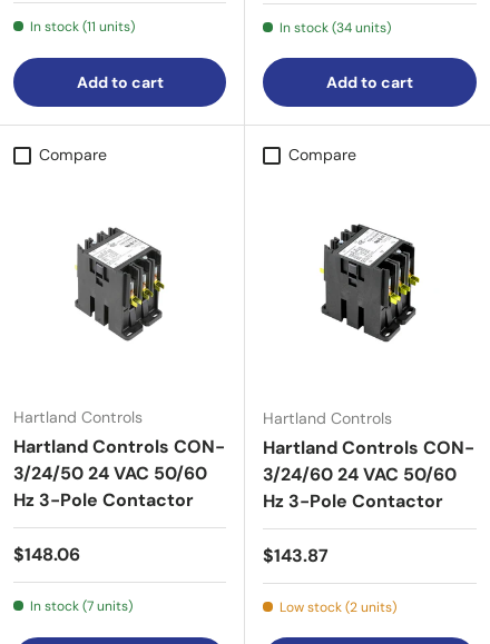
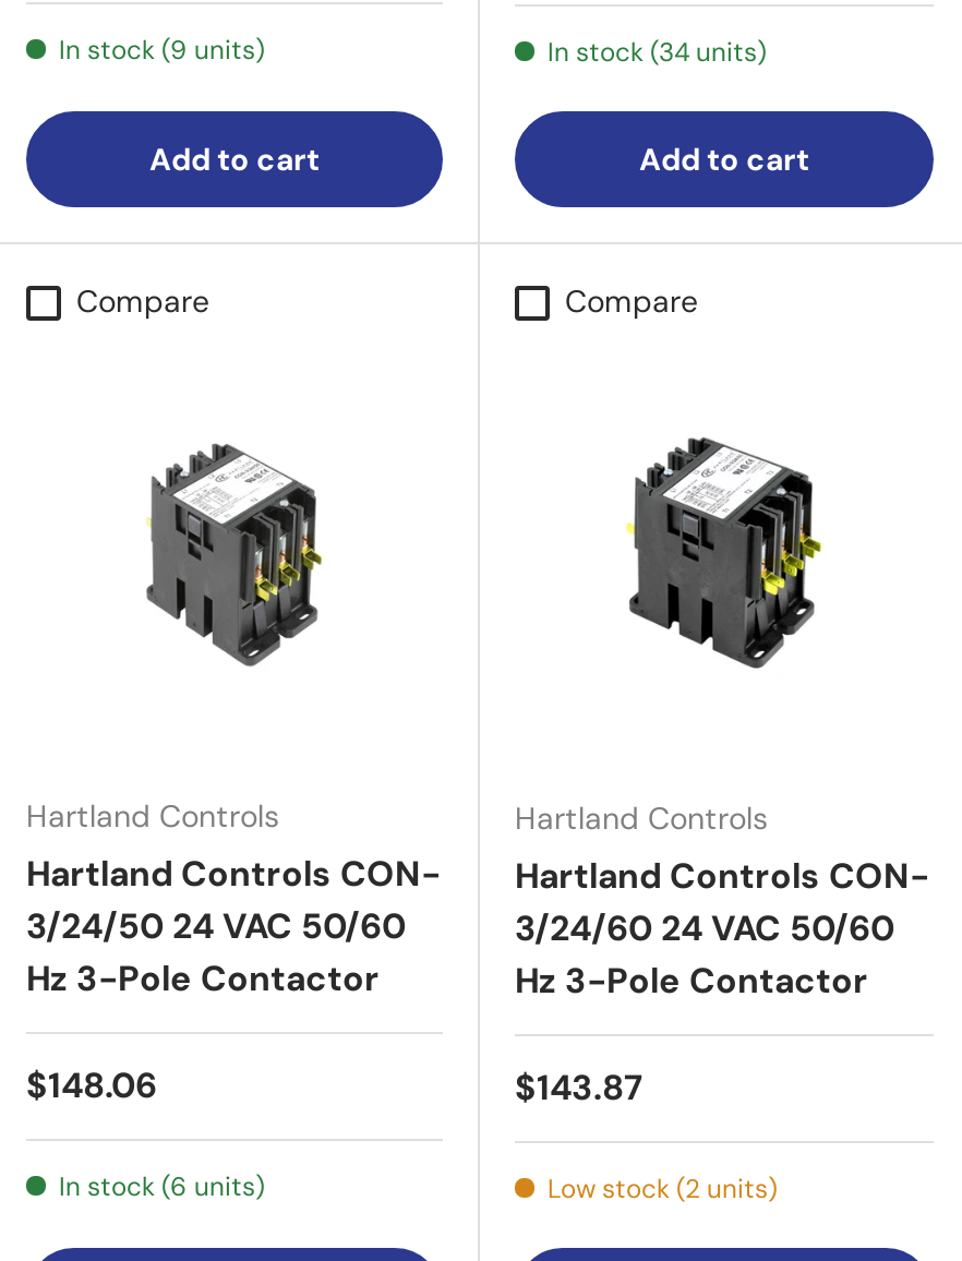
[30,18,135,36] In stock (11 units) -> [59,33,264,68] In stock (9 units)
[30,597,133,615] In stock (7 units) -> [59,1169,264,1204] In stock (6 units)

